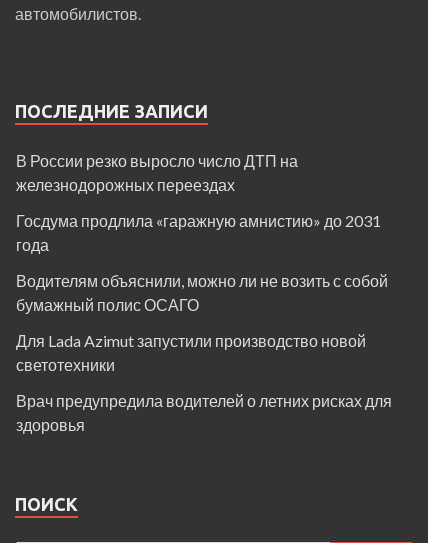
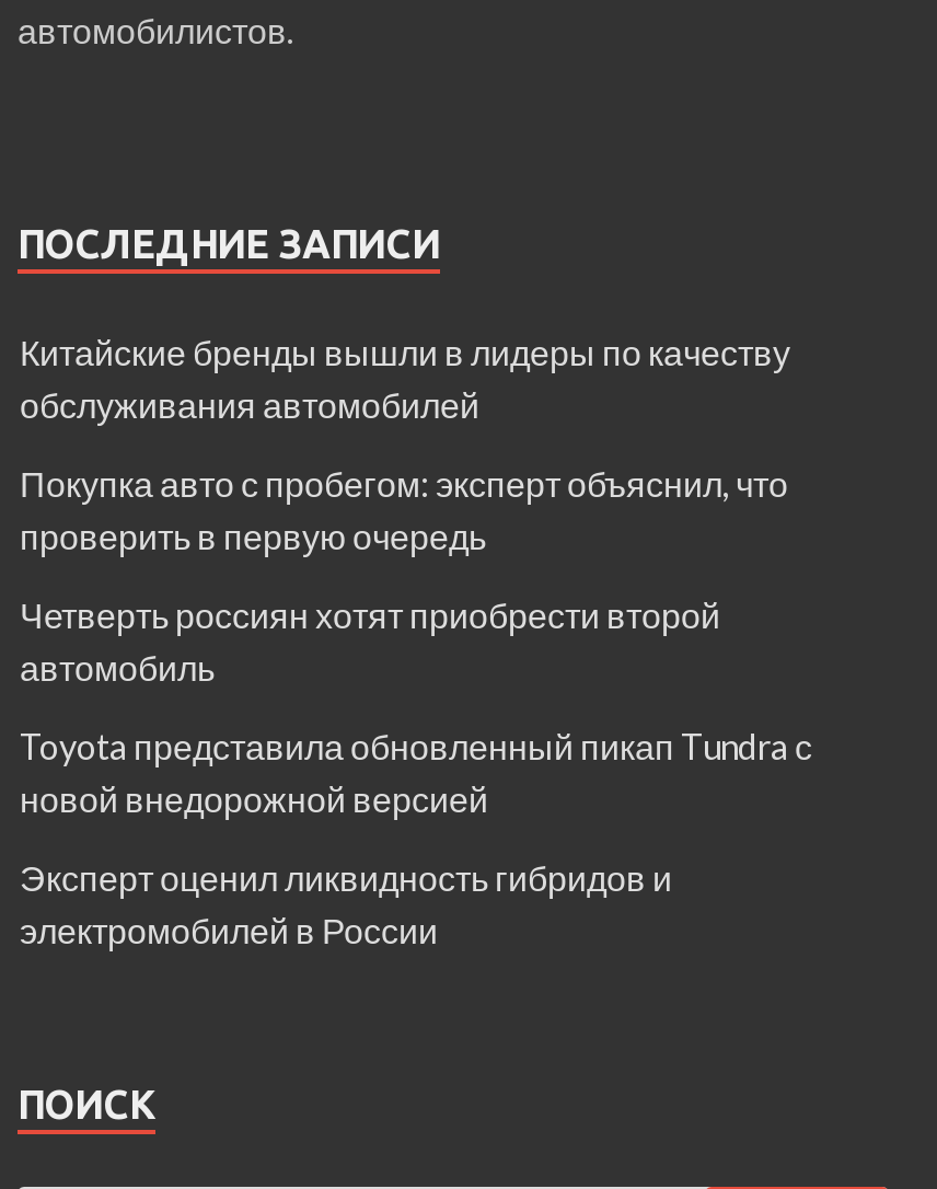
[16,150,298,193] В России резко выросло число ДТП на | железнодорожных переездах -> [20,330,790,424] Китайские бренды вышли в лидеры по качеству | обслуживания автомобилей
[16,210,381,253] Госдума продлила «гаражную амнистию» до 2031 | года -> [20,461,788,555] Покупка авто с пробегом: эксперт объяснил, что | проверить в первую очередь
[16,270,388,313] Водителям объяснили, можно ли не возить с собой | бумажный полис ОСАГО -> [20,592,720,686] Четверть россиян хотят приобрести второй | автомобиль
[16,330,366,373] Для Lada Azimut запустили производство новой | светотехники -> [20,724,812,818] Toyota представила обновленный пикап Tundra с | новой внедорожной версией
[16,390,392,433] Врач предупредила водителей о летних рисках для | здоровья -> [20,855,672,949] Эксперт оценил ликвидность гибридов и | электромобилей в России

